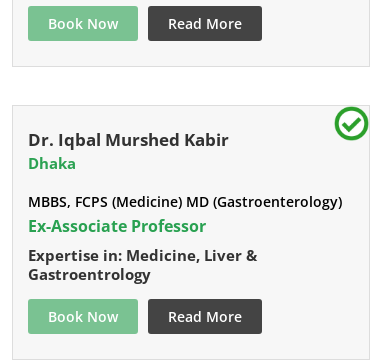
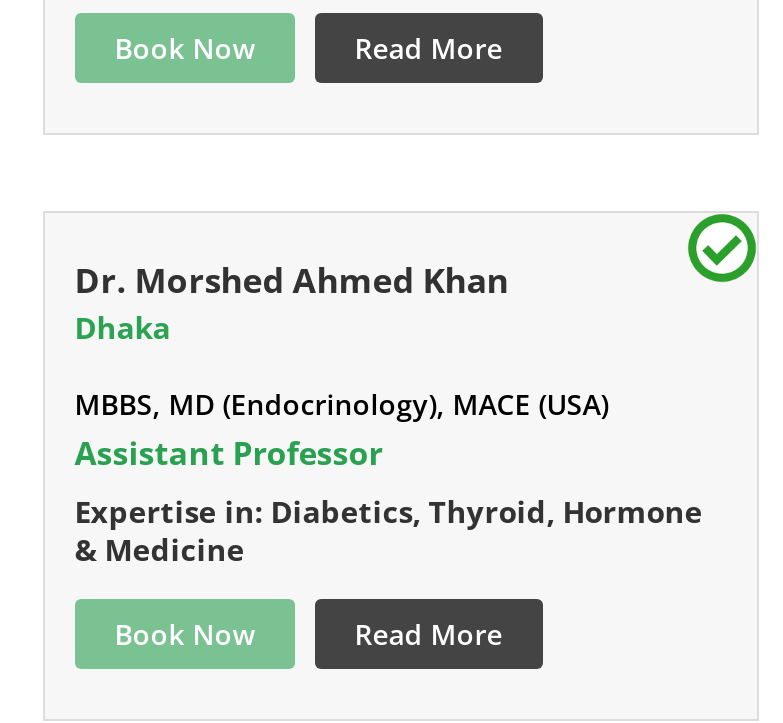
[28,128,229,151] Dr. Iqbal Murshed Kabir -> [75,258,509,304] Dr. Morshed Ahmed Khan
[28,192,342,284] MBBS, FCPS (Medicine) MD (Gastroenterology) | Ex-Associate Professor | Expertise in: Medicine, Liver & | Gastroentrology -> [75,386,703,570] MBBS, MD (Endocrinology), MACE (USA) | Assistant Professor | Expertise in: Diabetics, Thyroid, Hormone | & Medicine

